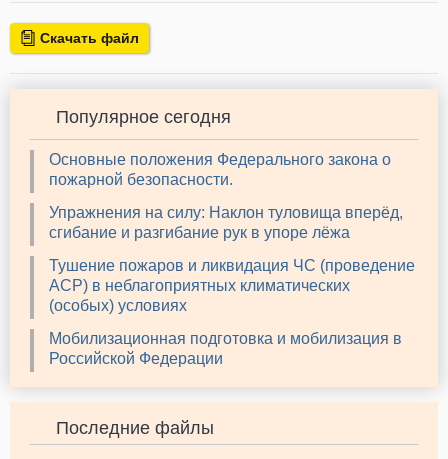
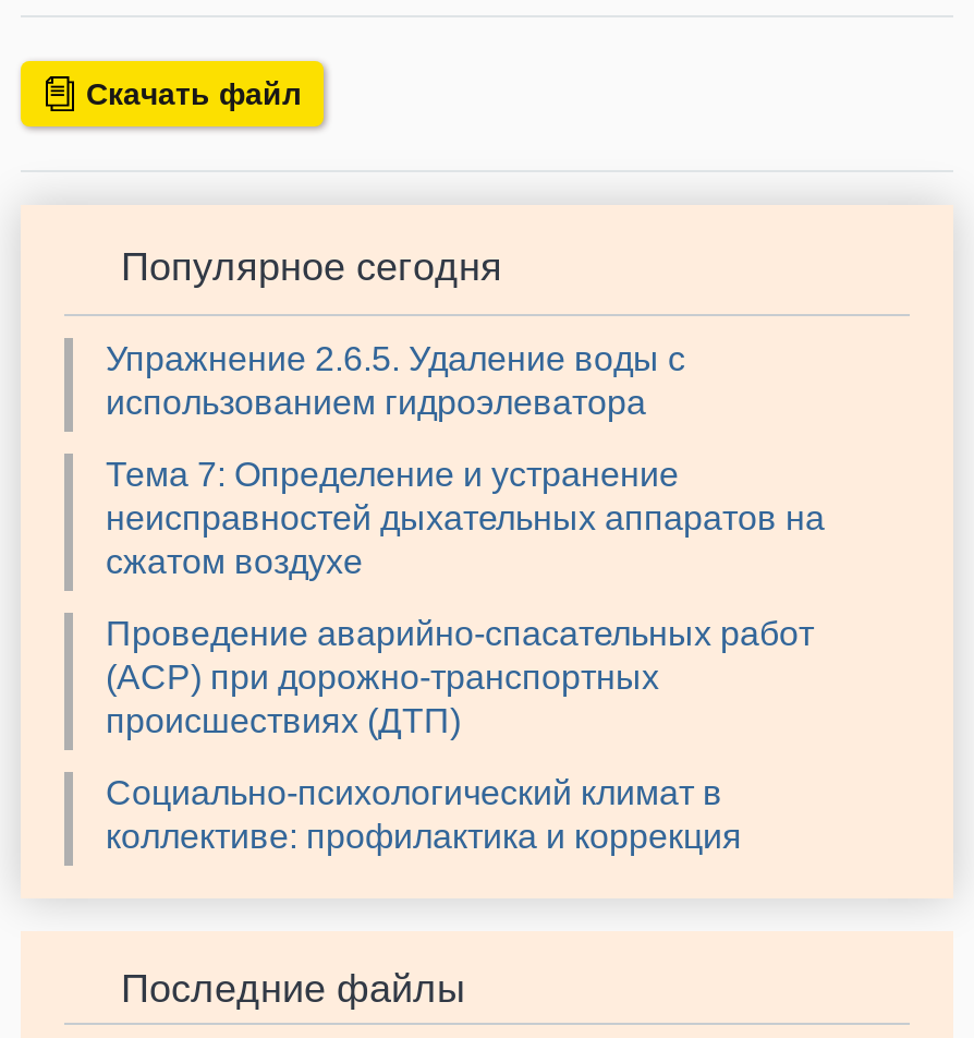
[49,151,391,188] Основные положения Федерального закона о | пожарной безопасности. -> [106,340,685,420] Упражнение 2.6.5. Удаление воды с | использованием гидроэлеватора
[49,204,403,241] Упражнения на силу: Наклон туловища вперёд, | сгибание и разгибание рук в упоре лёжа -> [106,455,825,580] Тема 7: Определение и устранение | неисправностей дыхательных аппаратов на | сжатом воздухе
[49,257,415,314] Тушение пожаров и ликвидация ЧС (проведение | АСР) в неблагоприятных климатических | (особых) условиях -> [106,615,814,739] Проведение аварийно-спасательных работ | (АСР) при дорожно-транспортных | происшествиях (ДТП)
[49,330,402,367] Мобилизационная подготовка и мобилизация в | Российской Федерации -> [106,774,742,854] Социально-психологический климат в | коллективе: профилактика и коррекция

